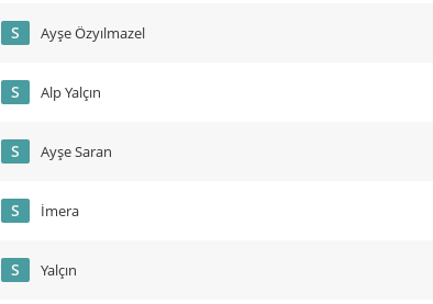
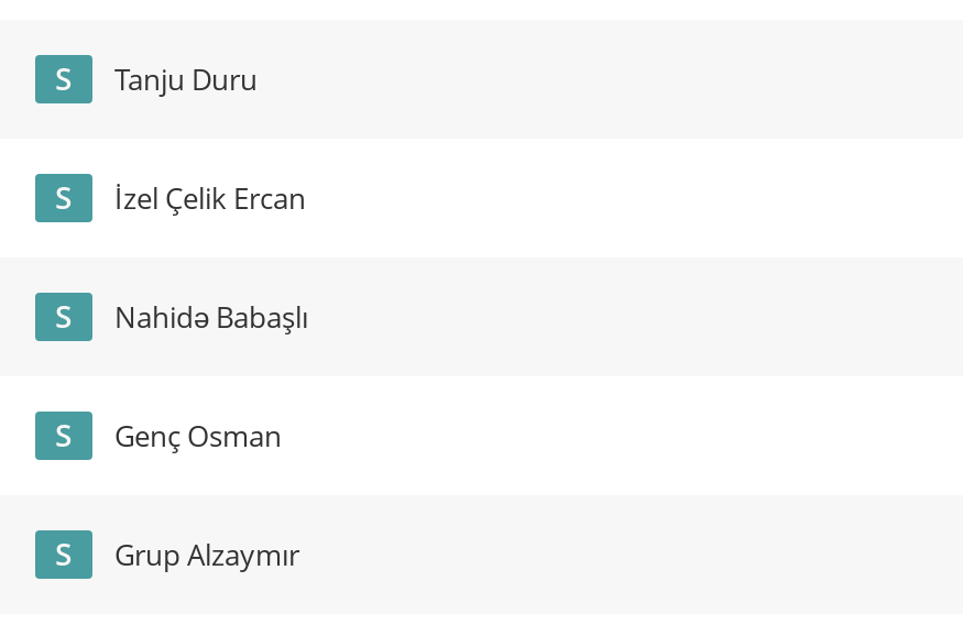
[41,23,145,43] Ayşe Özyılmazel -> [114,59,258,99] Tanju Duru
[41,82,101,102] Alp Yalçın -> [114,178,306,218] İzel Çelik Ercan
[41,142,112,161] Ayşe Saran -> [114,297,308,337] Nahidə Babaşlı
[41,201,79,221] İmera -> [114,416,282,456] Genç Osman
[41,260,77,280] Yalçın -> [114,535,299,574] Grup Alzaymır

